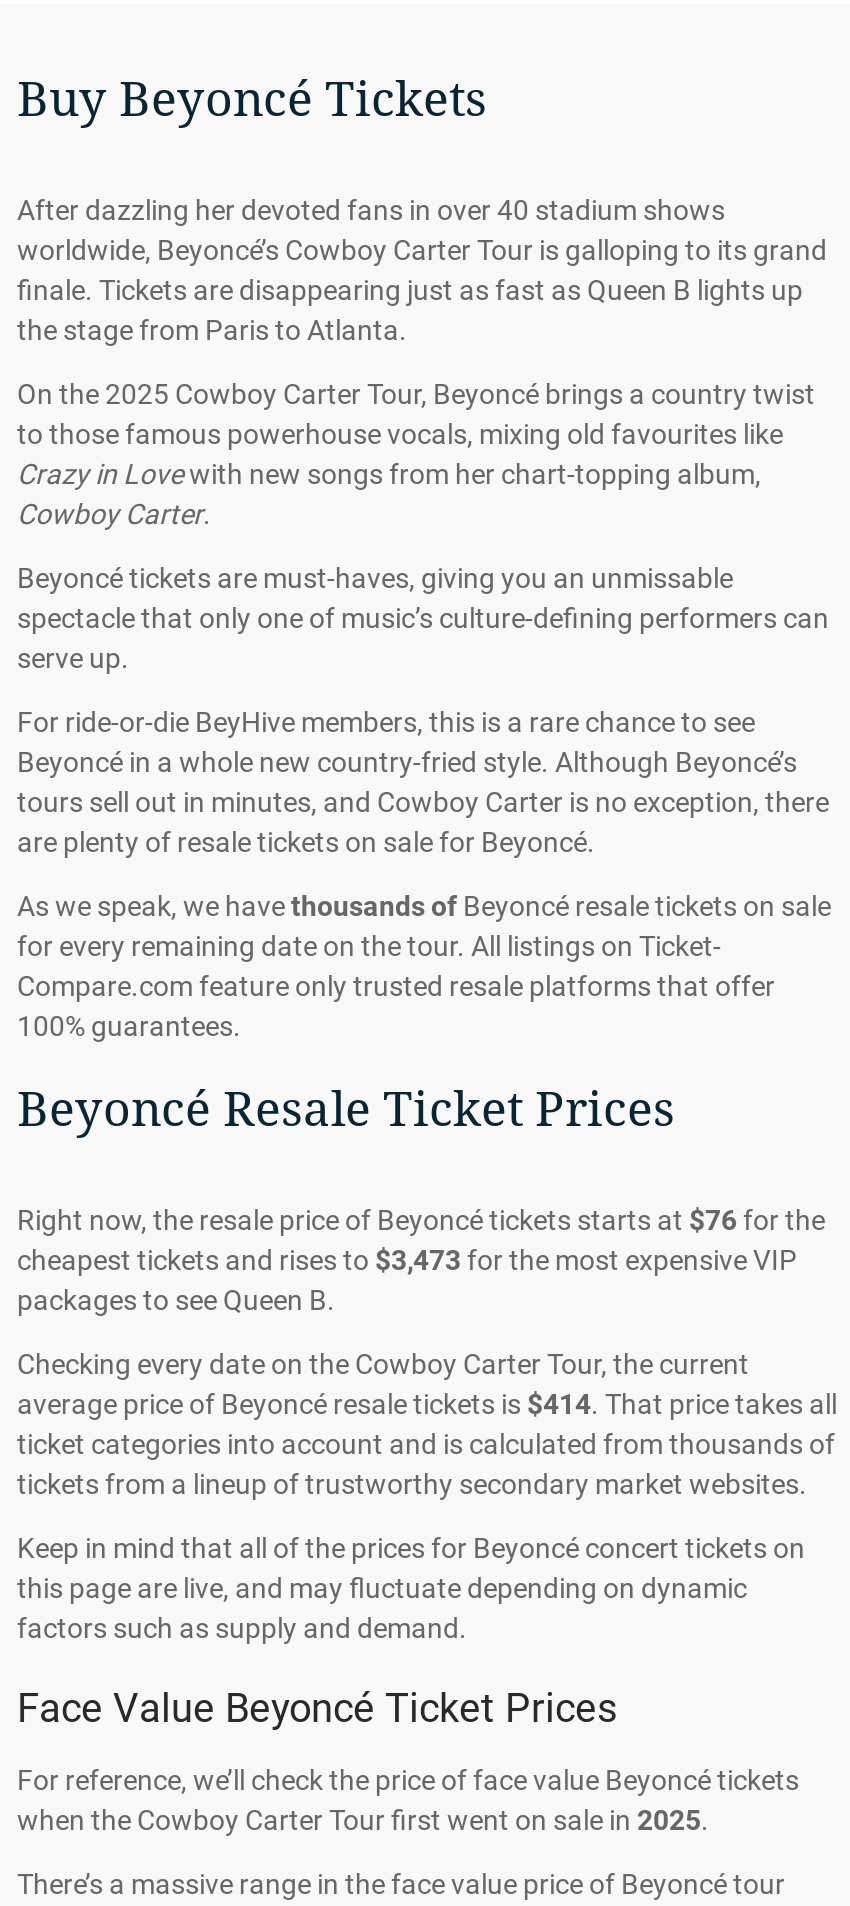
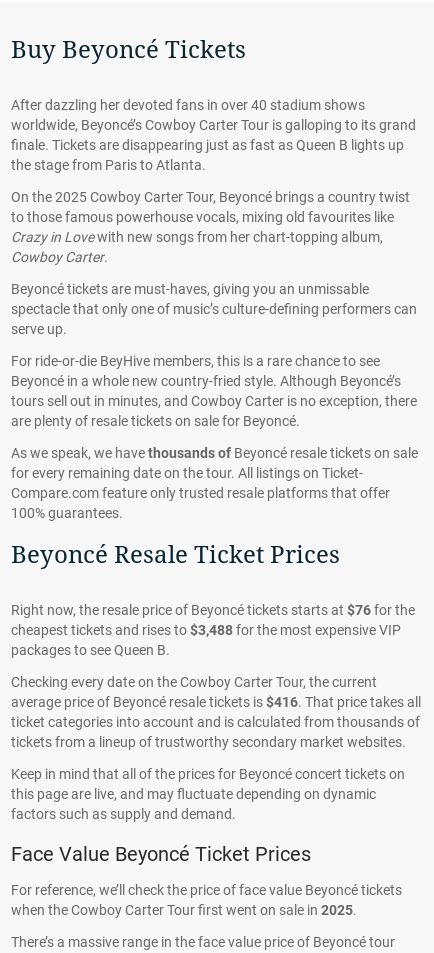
[17,1244,797,1276] cheapest tickets and rises to $3,473 for the most expensive VIP -> [11,622,401,638] cheapest tickets and rises to $3,488 for the most expensive VIP
[17,1388,837,1420] average price of Beyoncé resale tickets is $414. That price takes all -> [11,694,421,710] average price of Beyoncé resale tickets is $416. That price takes all

